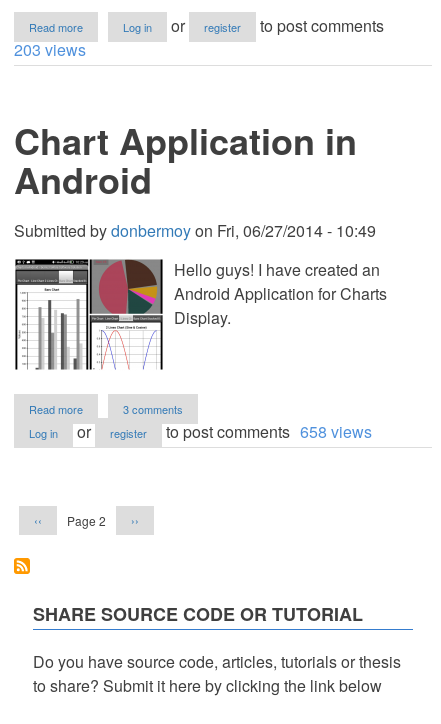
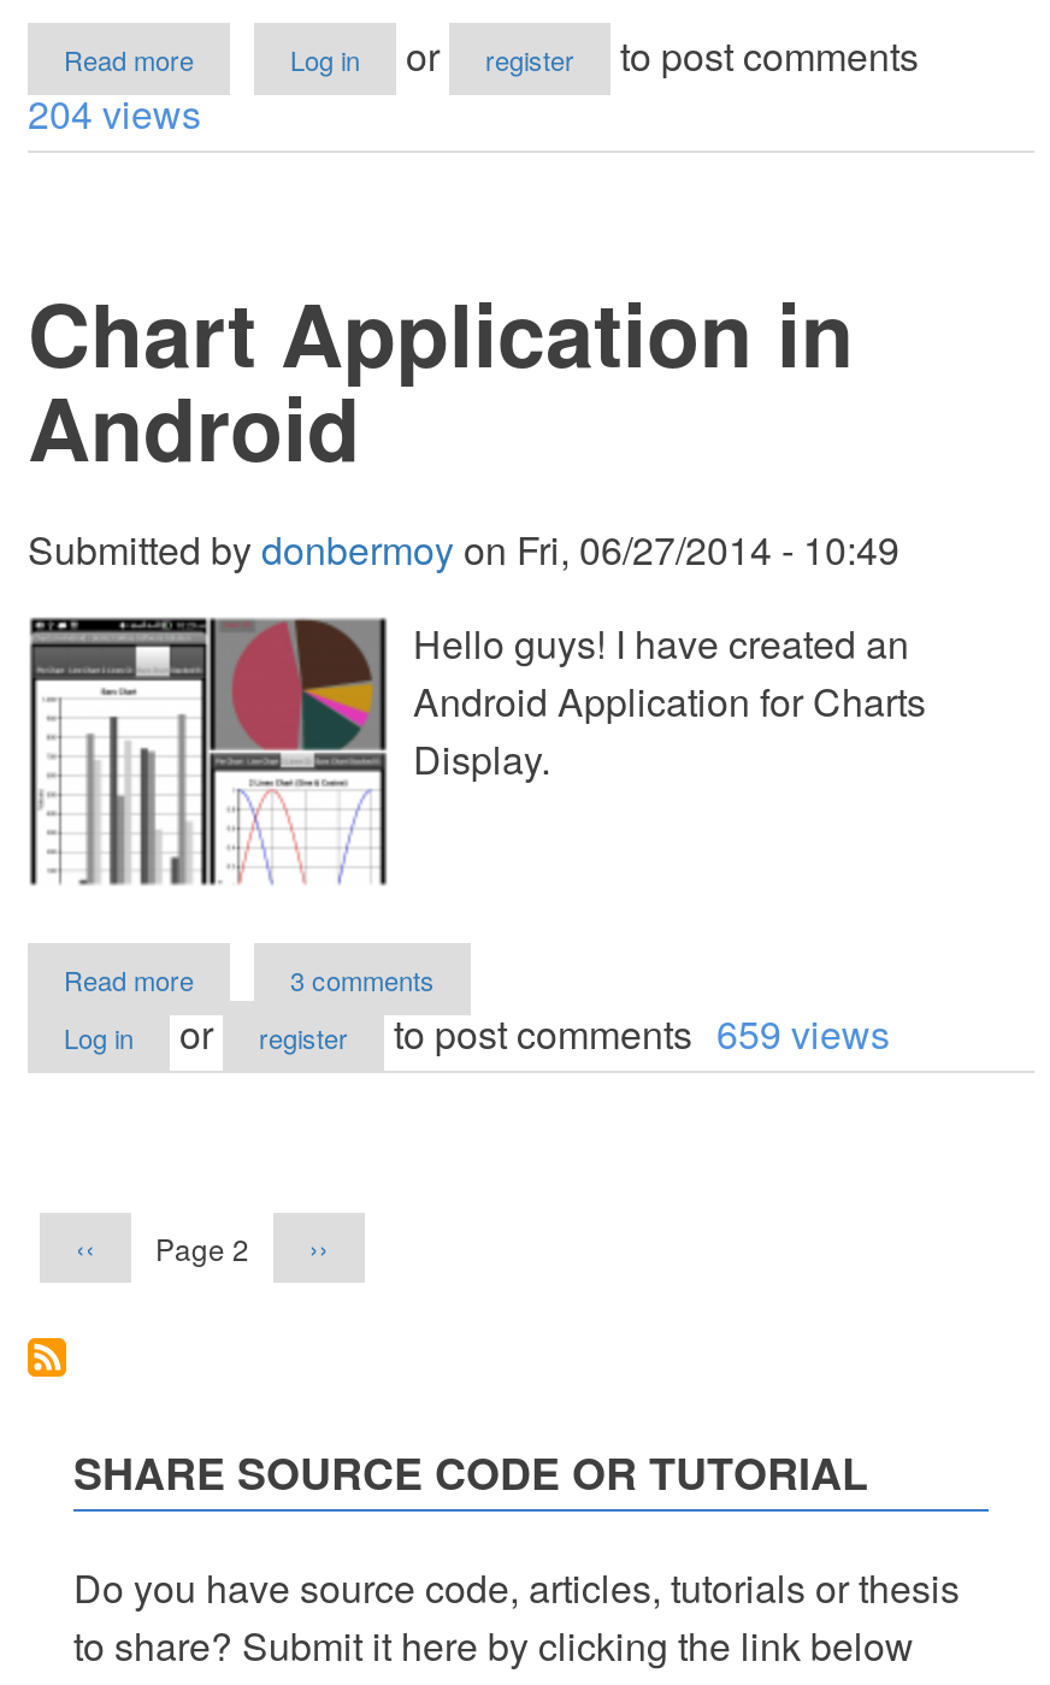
[14,38,86,61] 203 views -> [28,86,201,141] 204 views
[162,420,372,443] to post comments 658 views -> [384,1006,890,1061] to post comments 659 views

